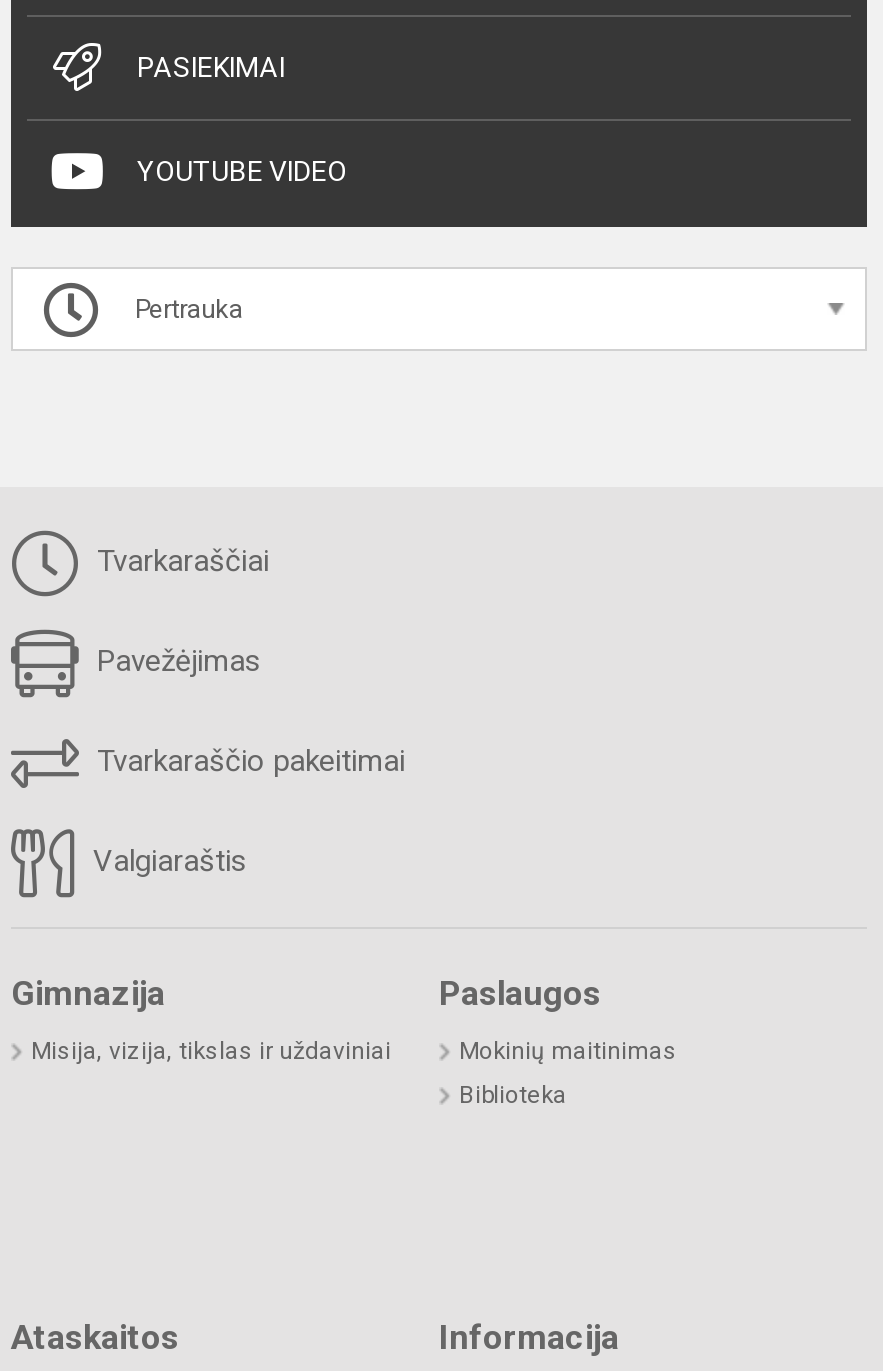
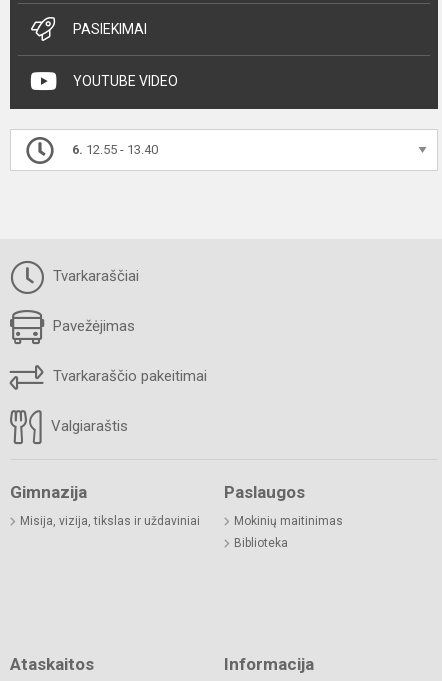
[129,293,243,323] Pertrauka -> [72,142,158,157] 6. 12.55 - 13.40

